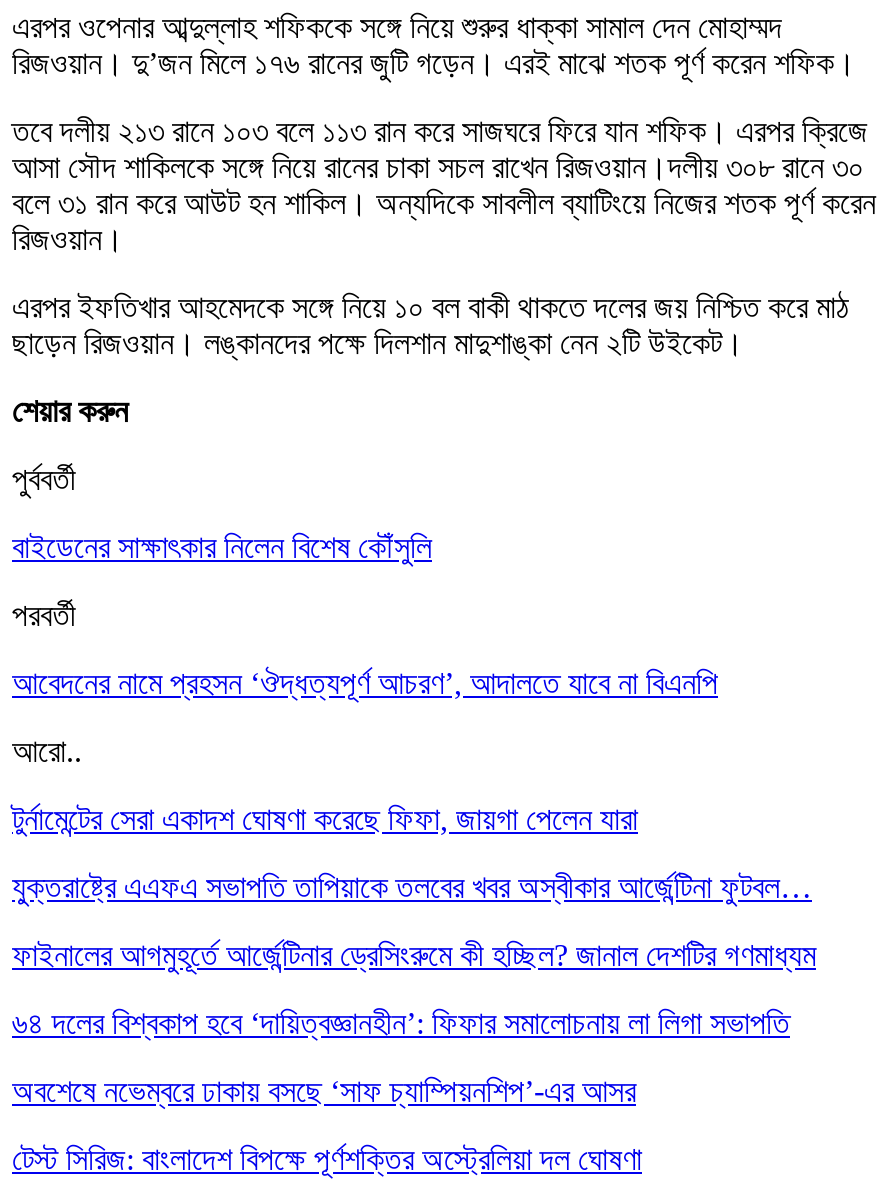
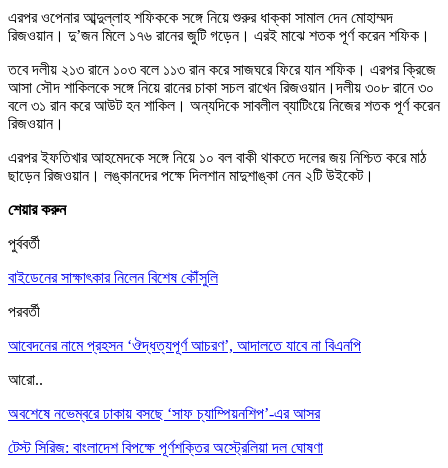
[12,802,816,1040] টুর্নামেন্টের সেরা একাদশ ঘোষণা করেছে ফিফা, জায়গা পেলেন যারা | যু্ক্তরাষ্ট্রে এএফএ সভাপতি তাপিয়াকে তলবের খবর অস্বীকার আর্জেন্টিনা ফুটবল… | ফাইনালের আগমুহূর্তে আর্জেন্টিনার ড্রেসিংরুমে কী হচ্ছিল? জানাল দেশটির গণমাধ্যম | ৬৪ দলের বিশ্বকাপ হবে ‘দায়িত্বজ্ঞানহীন’: ফিফার সমালোচনায় লা লিগা সভাপতি -> none

